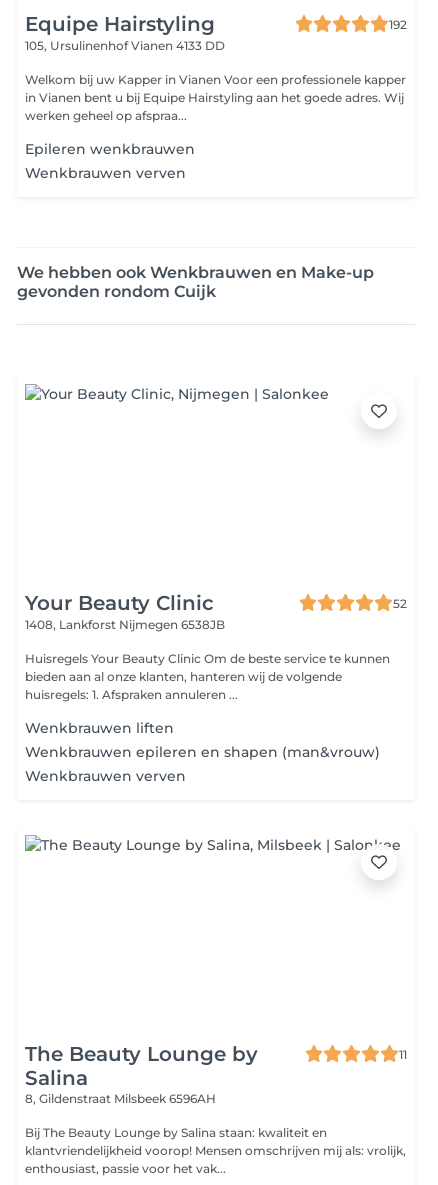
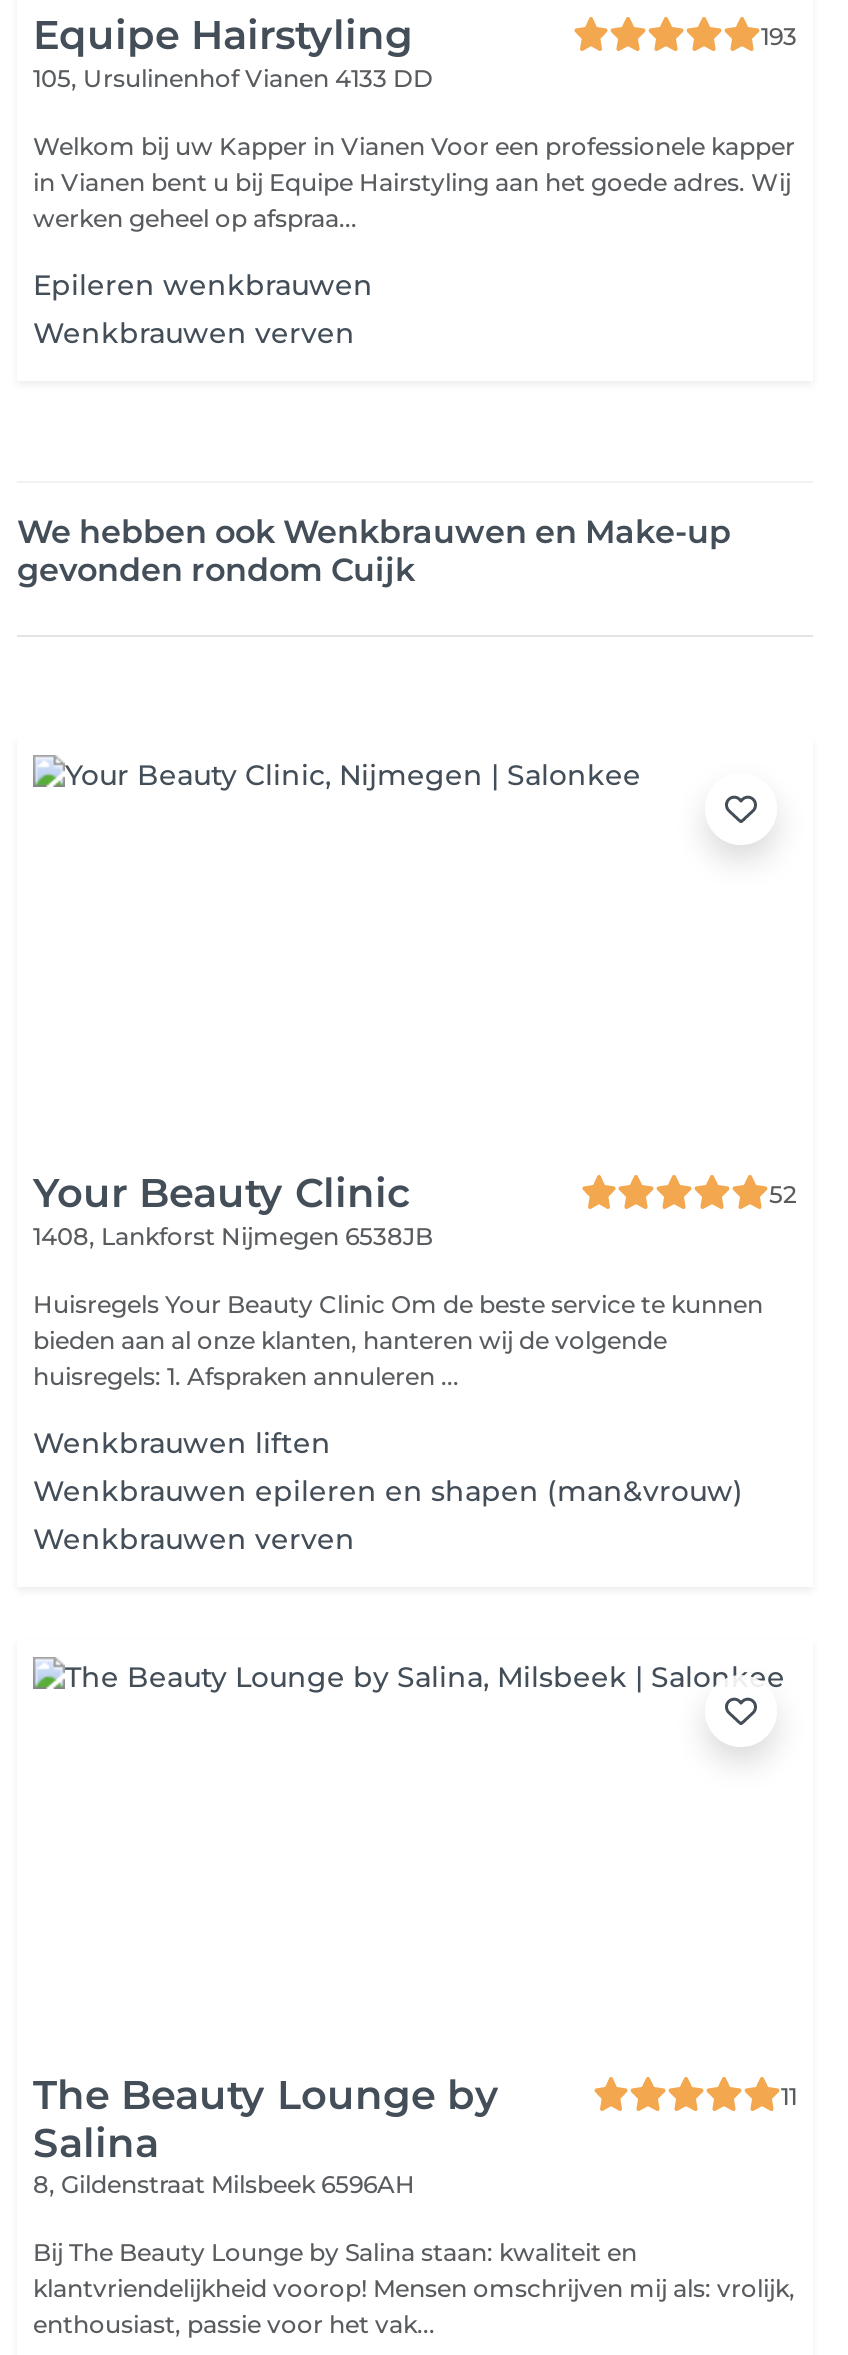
[389,17,407,32] 192 -> [761,21,797,51] 193

